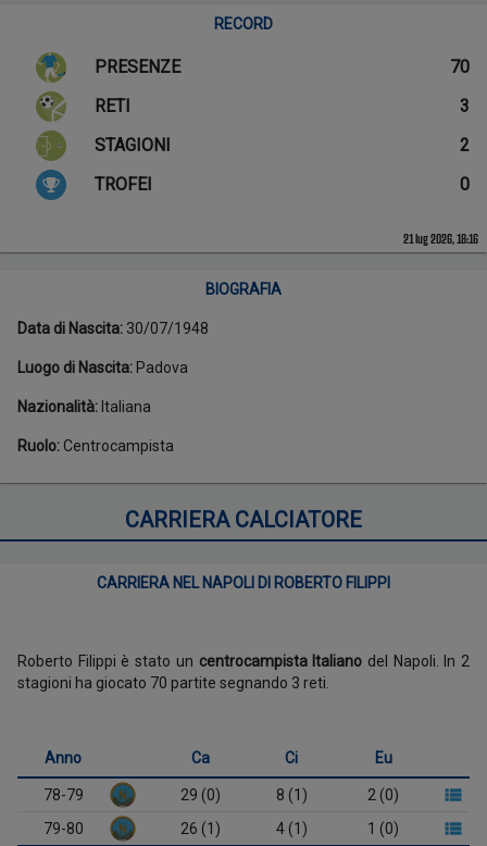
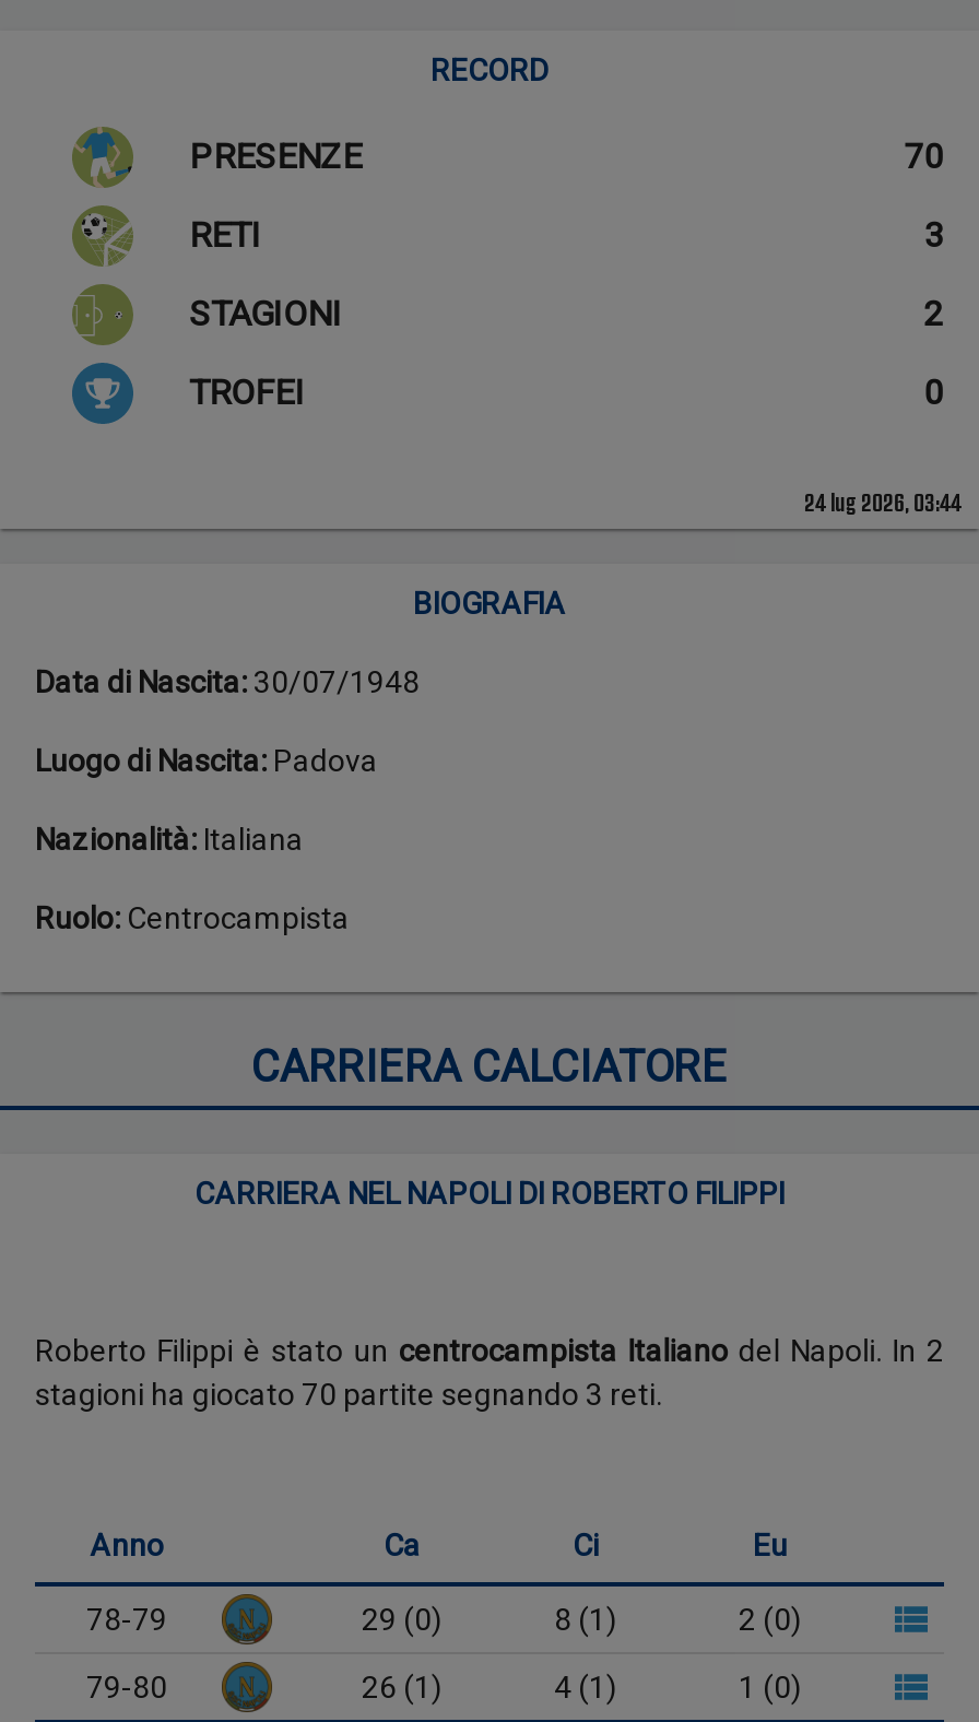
[403,231,478,246] 21 lug 2026, 18:16 -> [804,485,962,516] 24 lug 2026, 03:44

